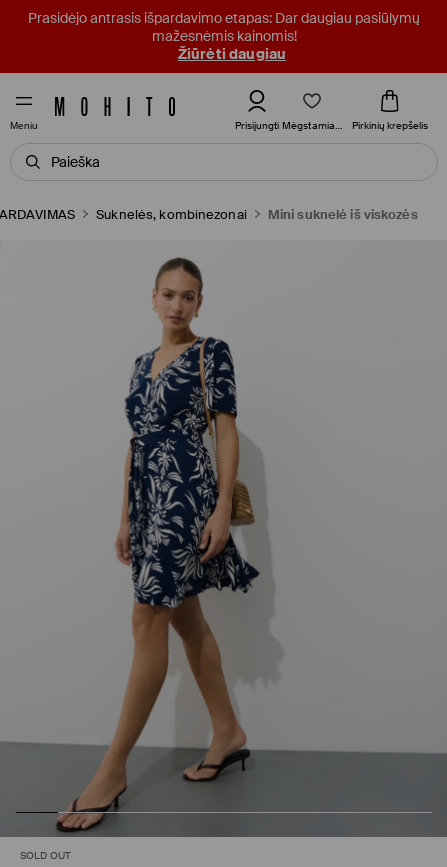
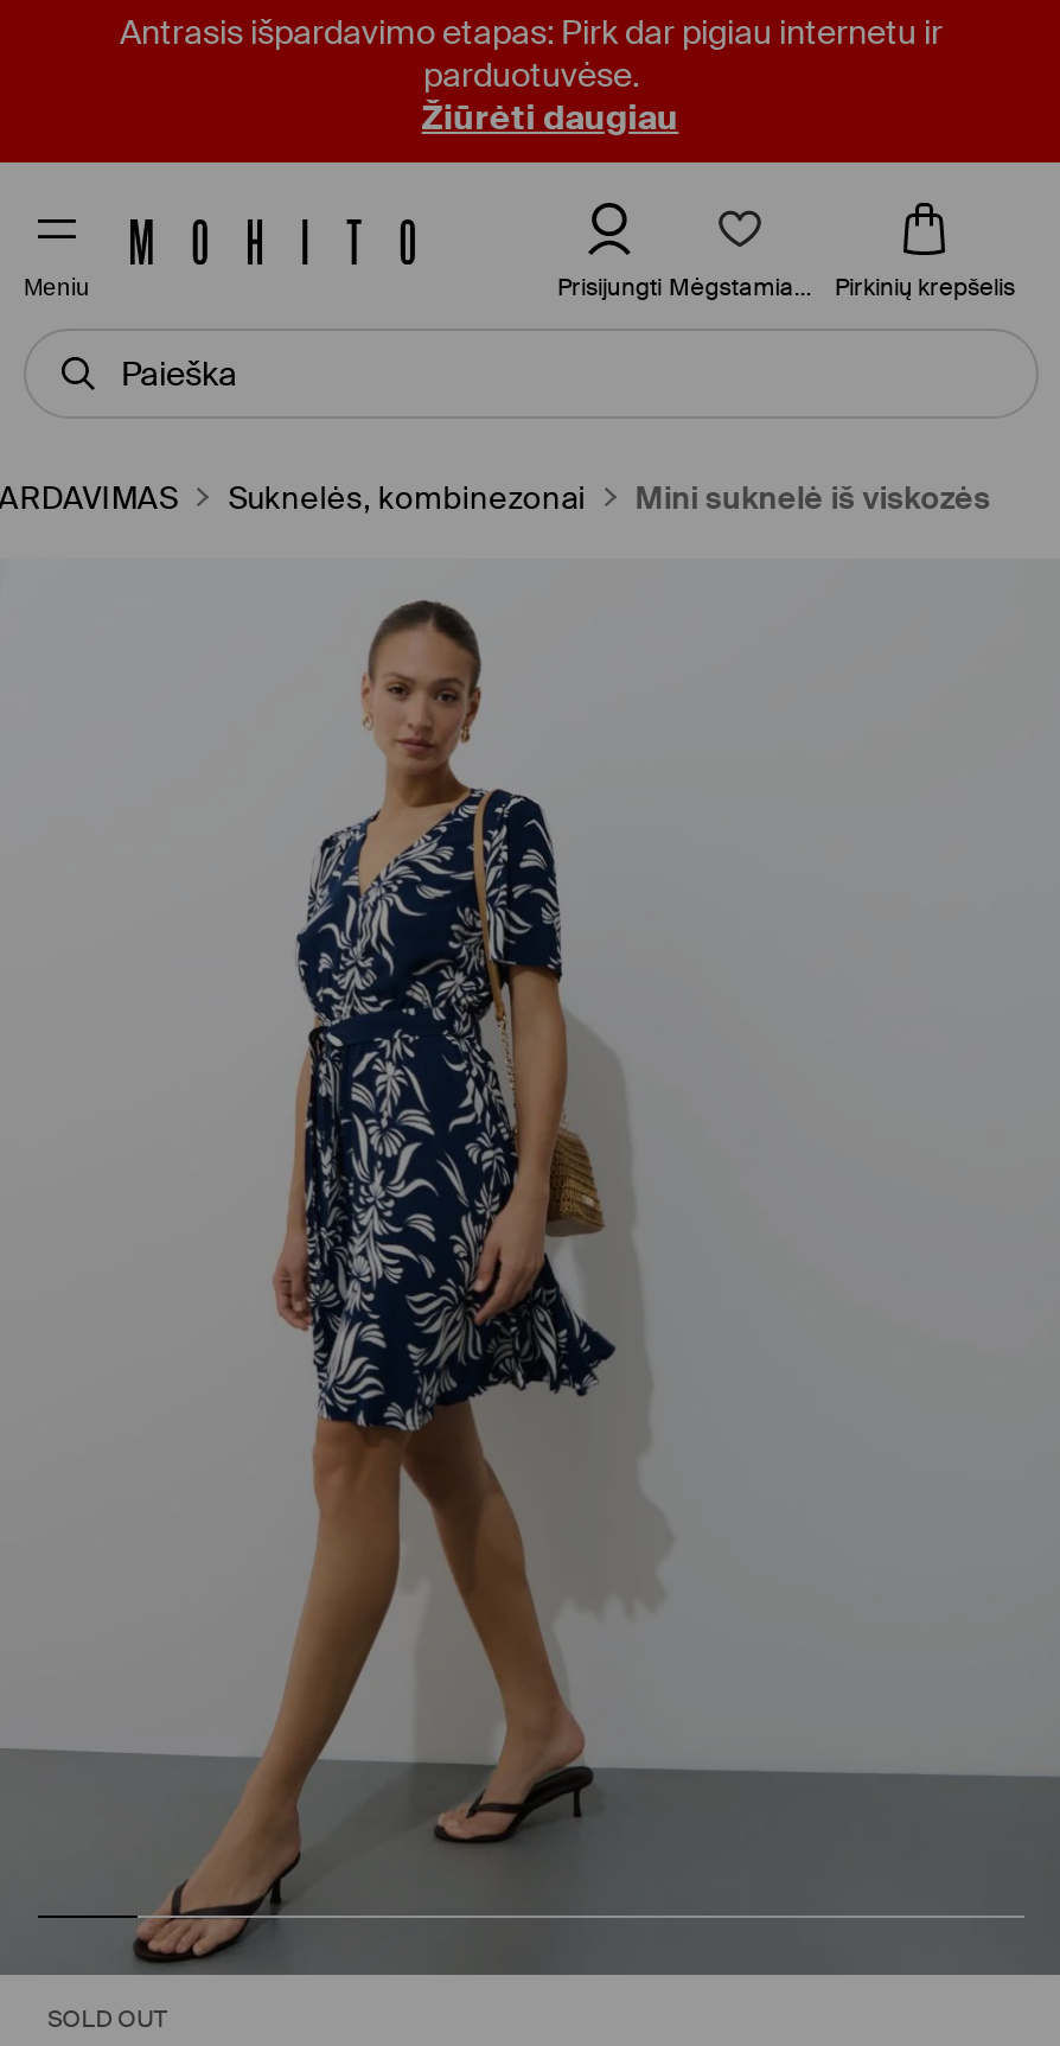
[28,9,420,45] Prasidėjo antrasis išpardavimo etapas: Dar daugiau pasiūlymų | mažesnėmis kainomis! -> [120,11,943,96] Antrasis išpardavimo etapas: Pirk dar pigiau internetu ir | parduotuvėse.

